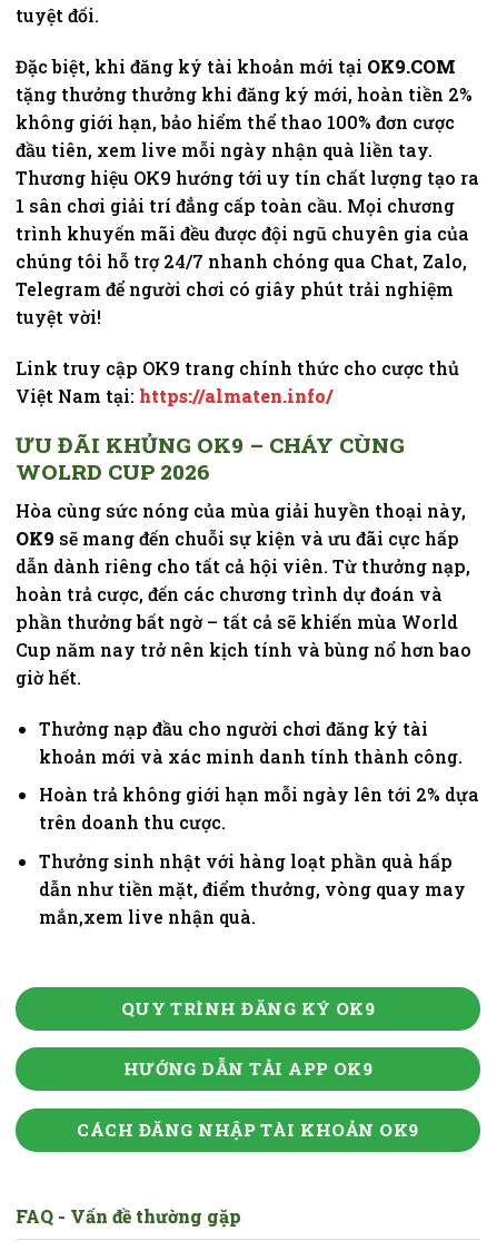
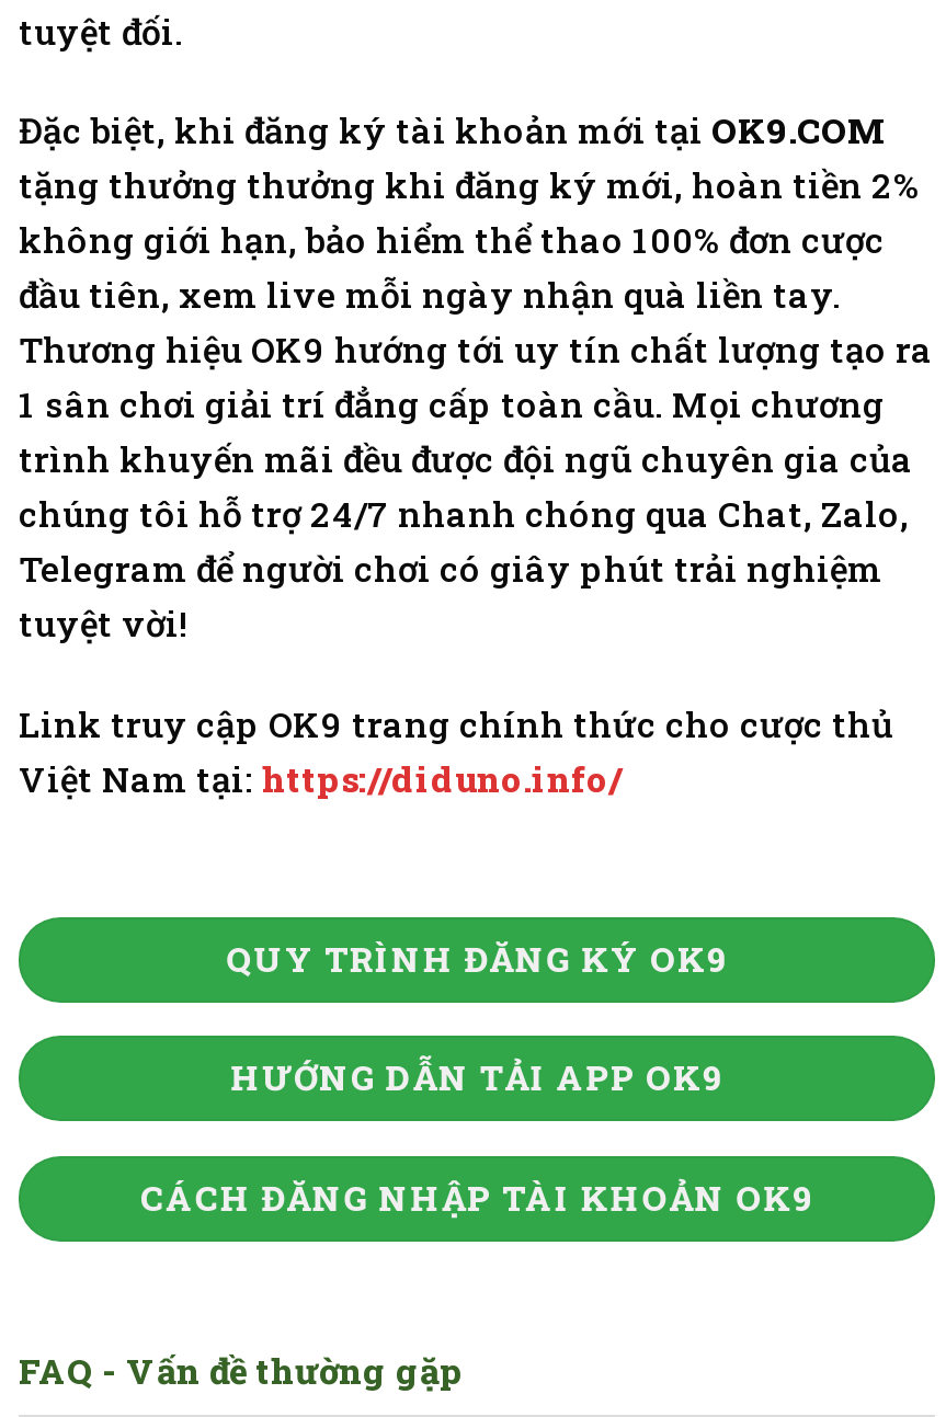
[16,384,479,928] Việt Nam tại: https://almaten.info/ | ƯU ĐÃI KHỦNG OK9 – CHÁY CÙNG | WOLRD CUP 2026 | Hòa cùng sức nóng của mùa giải huyền thoại này, | OK9 sẽ mang đến chuỗi sự kiện và ưu đãi cực hấp | dẫn dành riêng cho tất cả hội viên. Từ thưởng nạp, | hoàn trả cược, đến các chương trình dự đoán và | phần thưởng bất ngờ – tất cả sẽ khiến mùa World | Cup năm nay trở nên kịch tính và bùng nổ hơn bao | giờ hết. | Thưởng nạp đầu cho người chơi đăng ký tài | khoản mới và xác minh danh tính thành công. | Hoàn trả không giới hạn mỗi ngày lên tới 2% dựa | trên doanh thu cược. | Thưởng sinh nhật với hàng loạt phần quà hấp | dẫn như tiền mặt, điểm thưởng, vòng quay may | mắn,xem live nhận quà. -> [19,755,622,801] Việt Nam tại: https://diduno.info/

